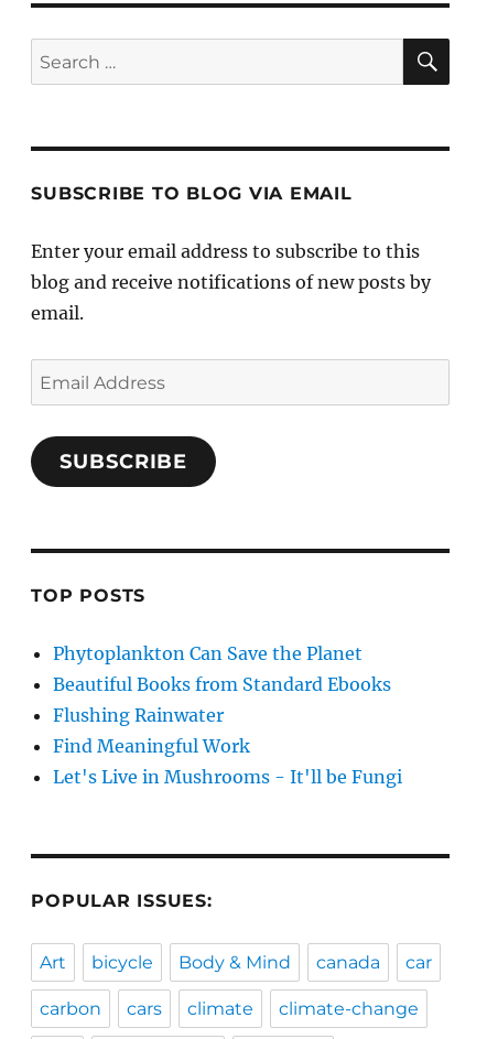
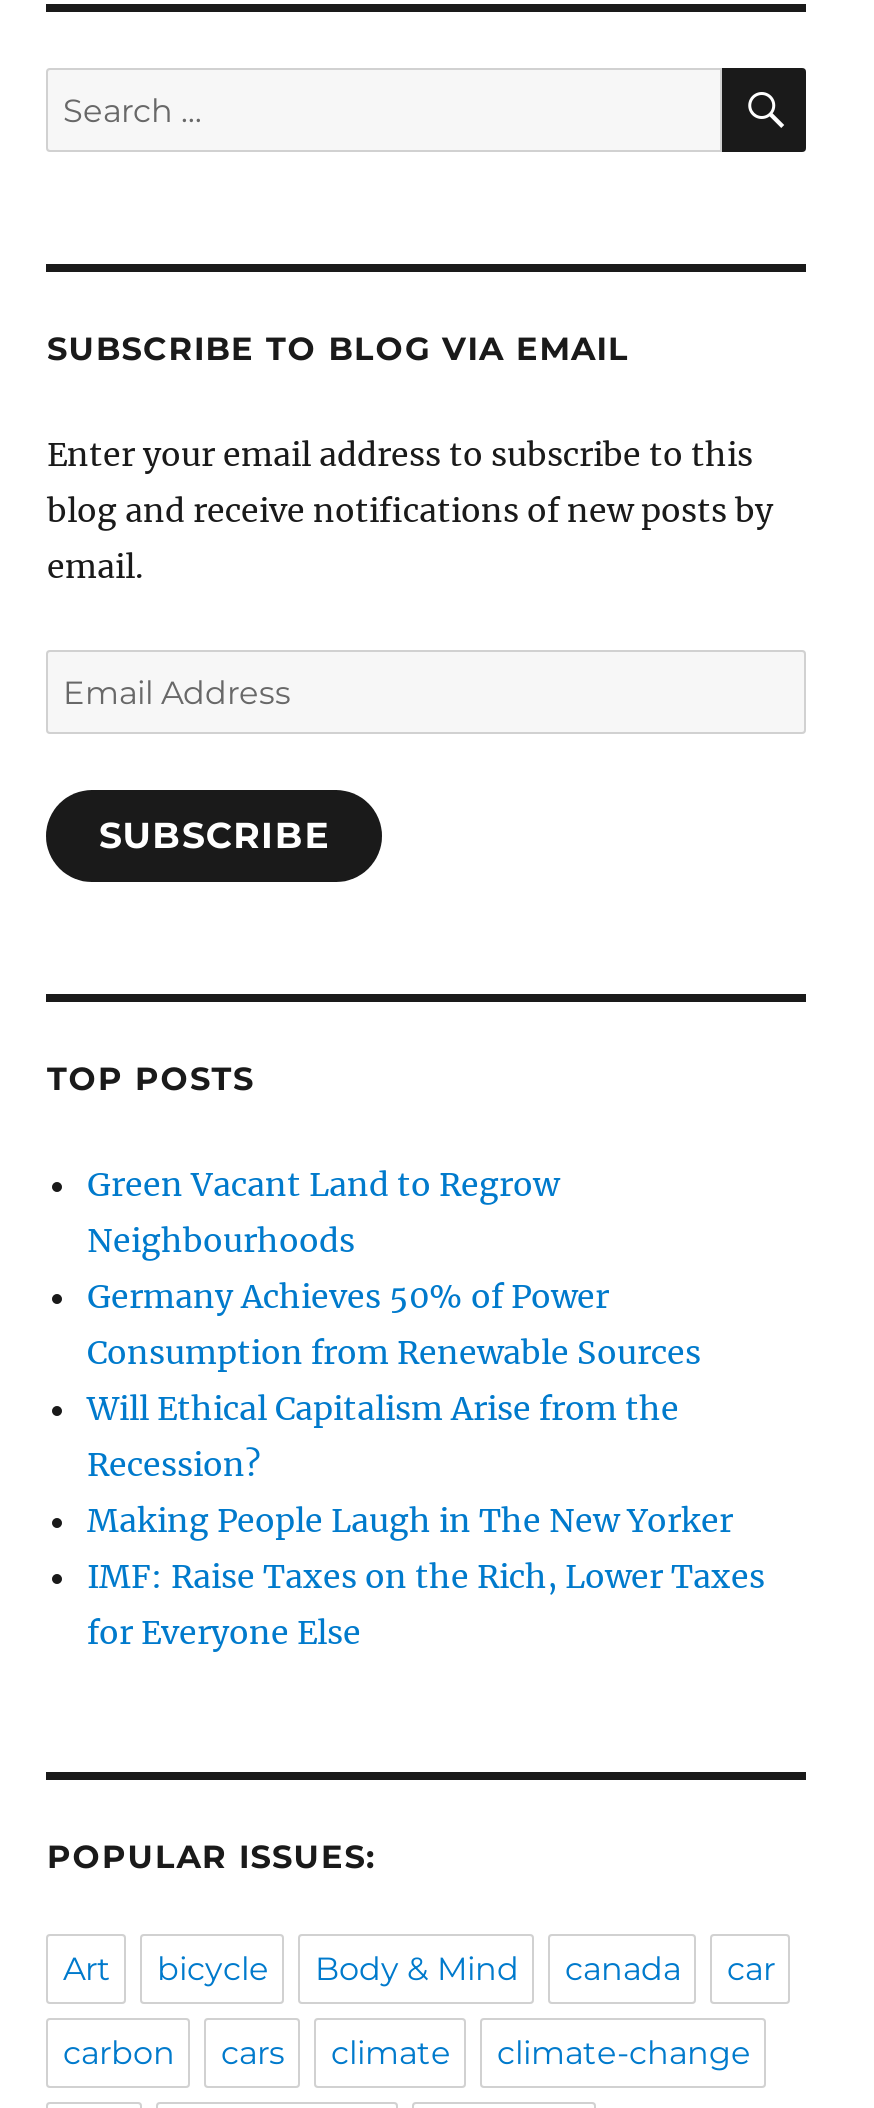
[53,643,403,788] Phytoplankton Can Save the Planet | Beautiful Books from Standard Ebooks | Flushing Rainwater | Find Meaningful Work | Let's Live in Mushrooms - It'll be Fungi -> [87,1164,765,1652] Green Vacant Land to Regrow | Neighbourhoods | Germany Achieves 50% of Power | Consumption from Renewable Sources | Will Ethical Capitalism Arise from the | Recession? | Making People Laugh in The New Yorker | IMF: Raise Taxes on the Rich, Lower Taxes | for Everyone Else

